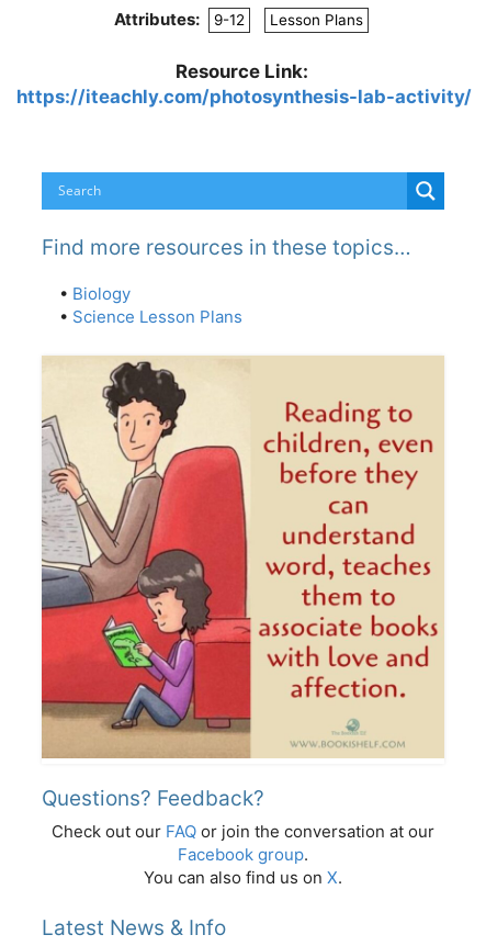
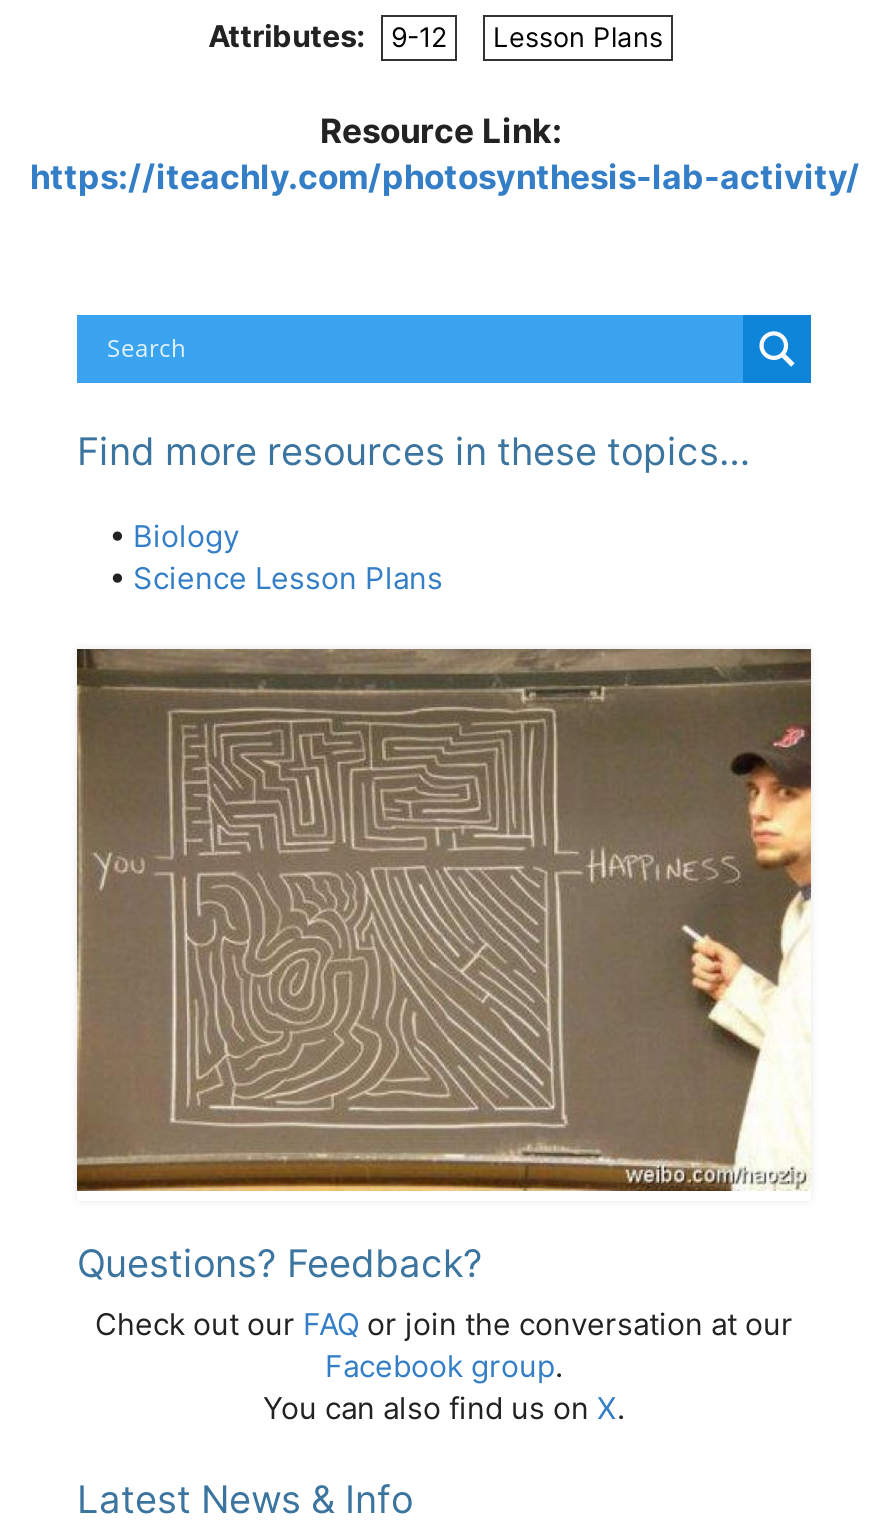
[41,356,444,759] [image] -> [75,647,813,1193] [image]

